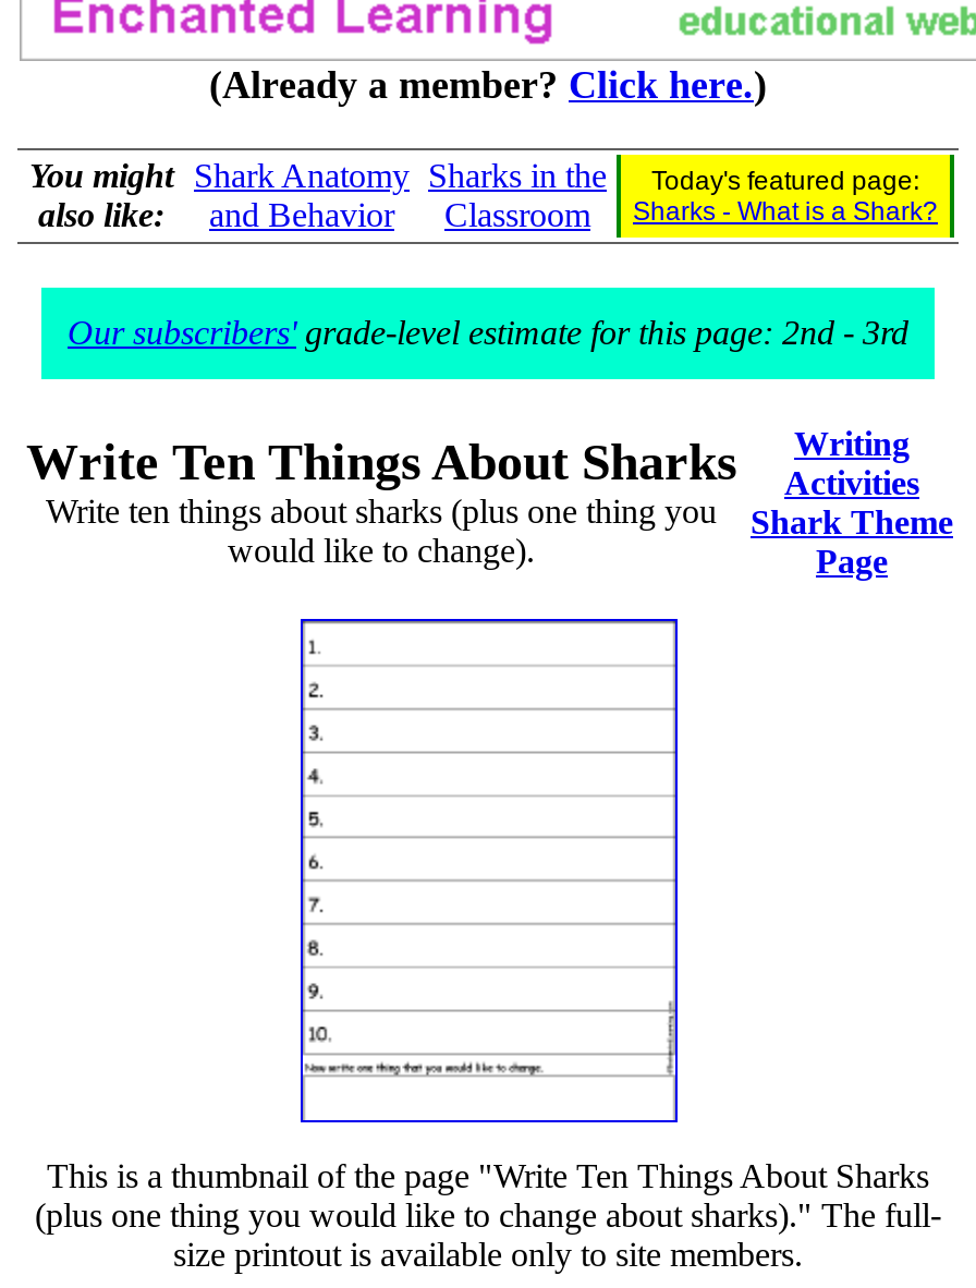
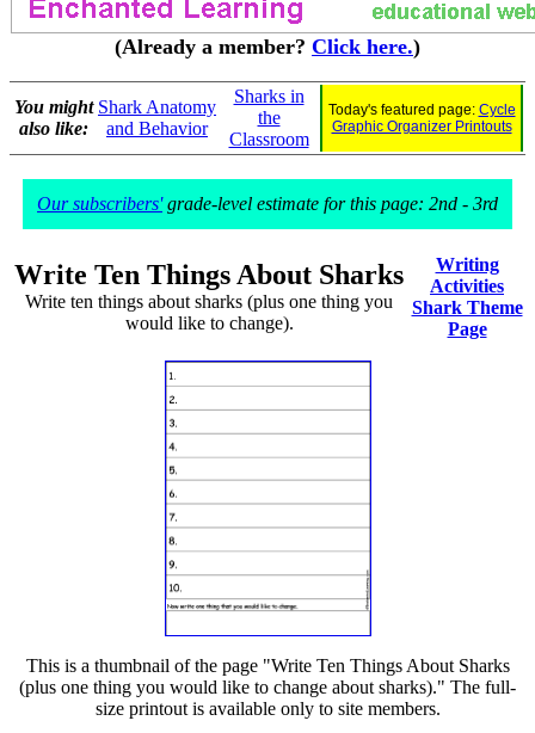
[633,166,938,227] Today's featured page: | Sharks - What is a Shark? -> [328,101,515,135] Today's featured page: Cycle | Graphic Organizer Printouts

